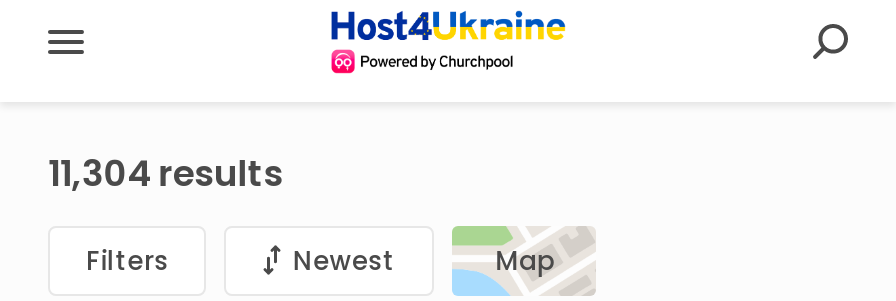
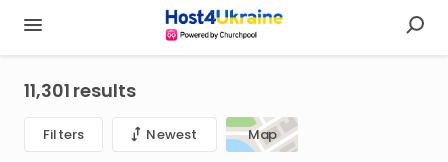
[48,148,283,198] 11,304 results -> [24,78,136,103] 11,301 results

